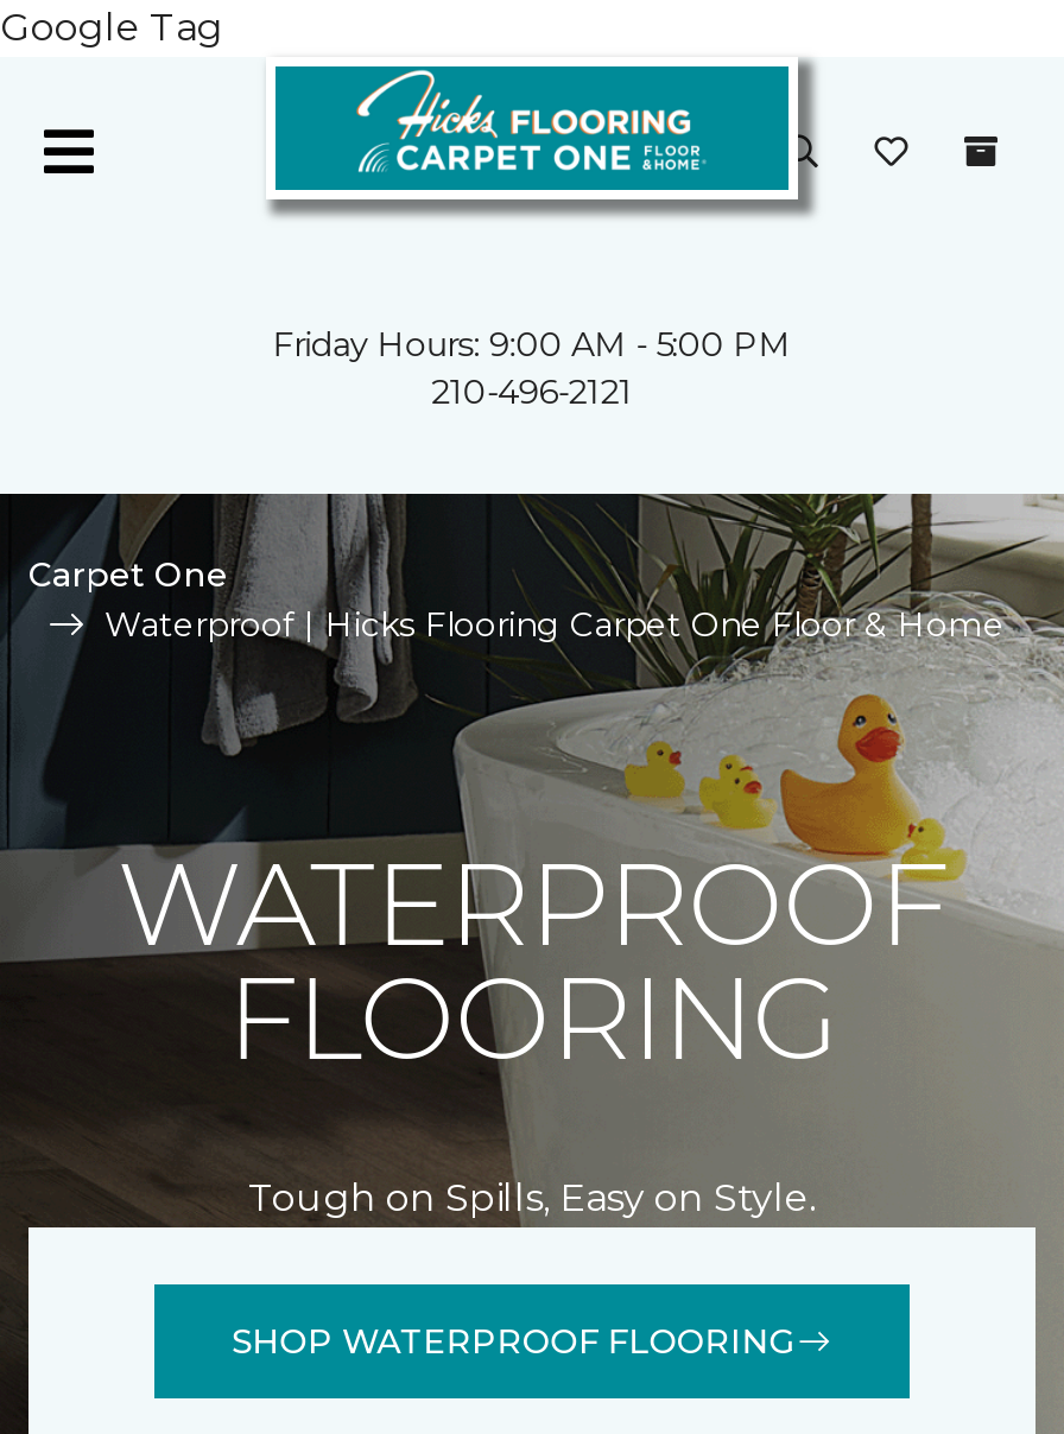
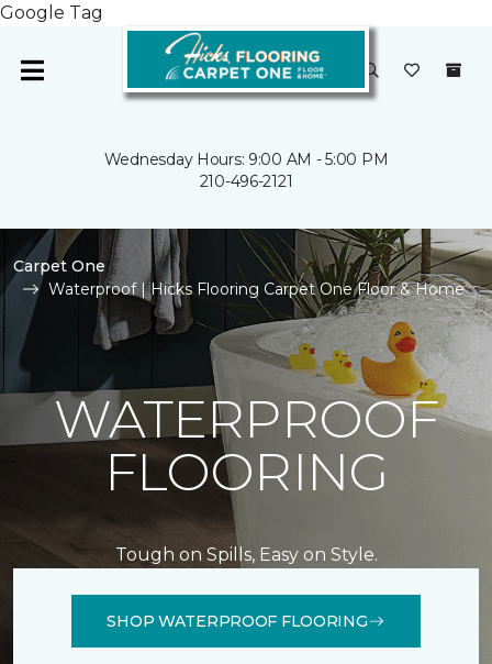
[273,323,791,366] Friday Hours: 9:00 AM - 5:00 PM -> [104,150,388,169] Wednesday Hours: 9:00 AM - 5:00 PM

